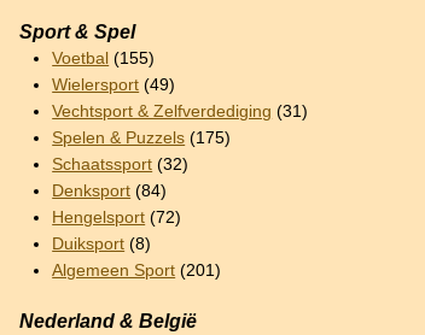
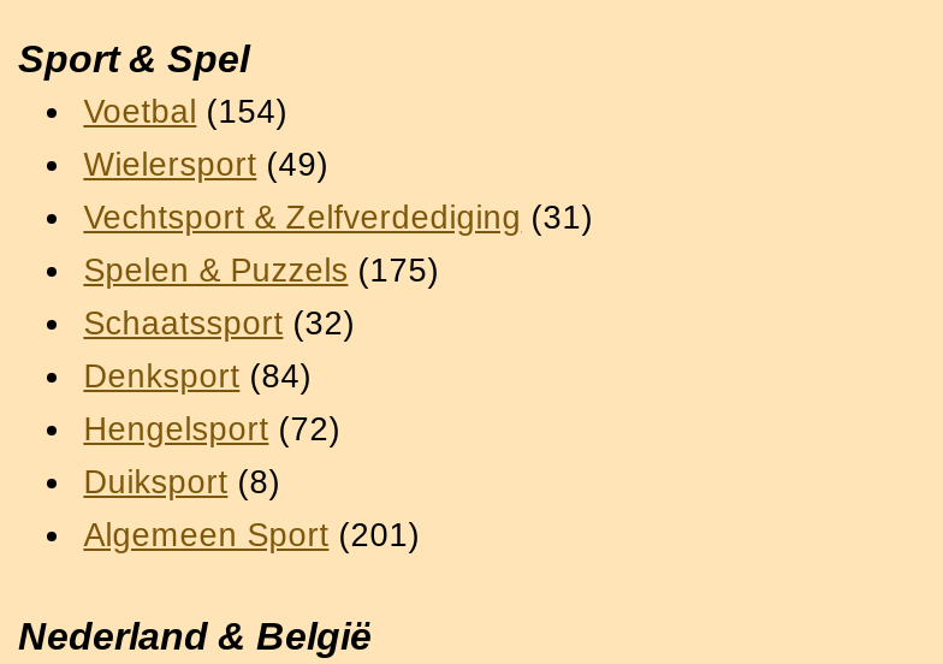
[52,49,155,67] Voetbal (155) -> [83,93,288,129] Voetbal (154)

